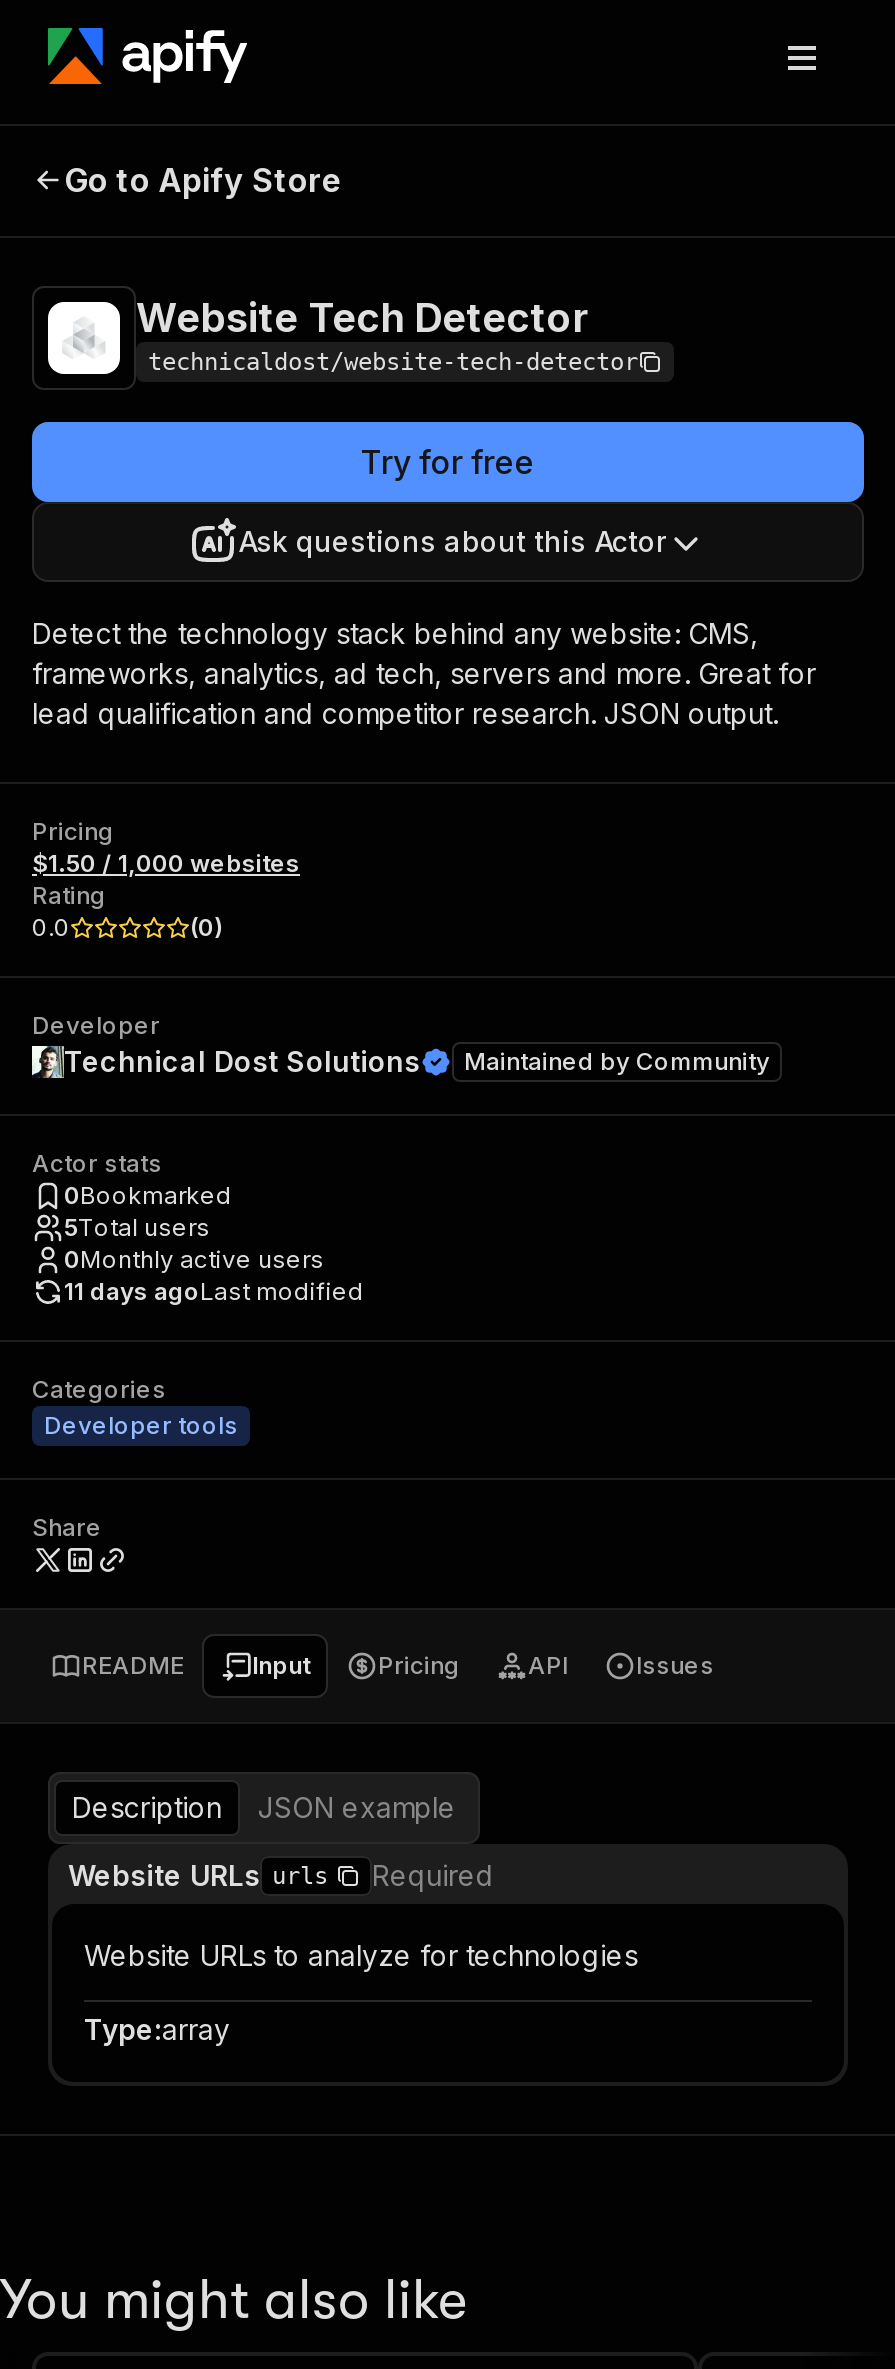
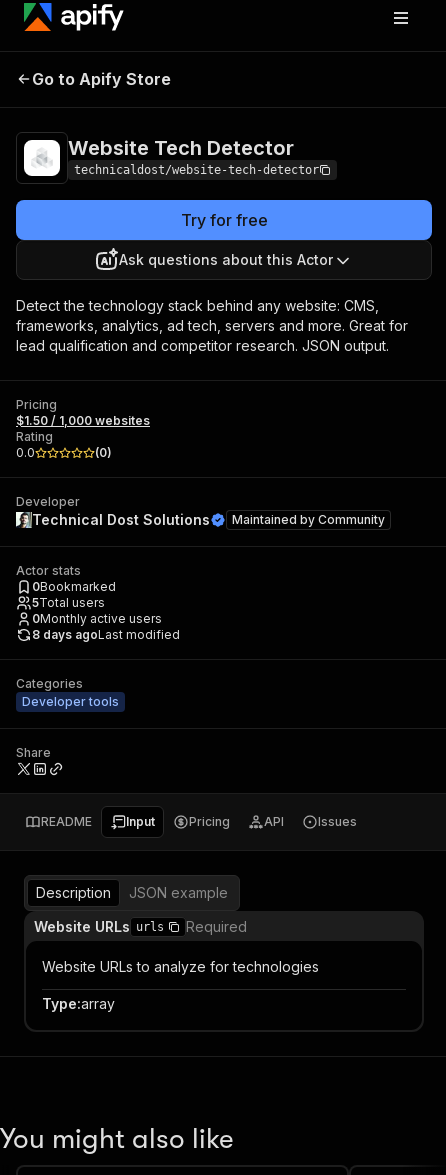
[64,1276,364,1306] 11 days agoLast modified -> [32,627,180,642] 8 days agoLast modified

